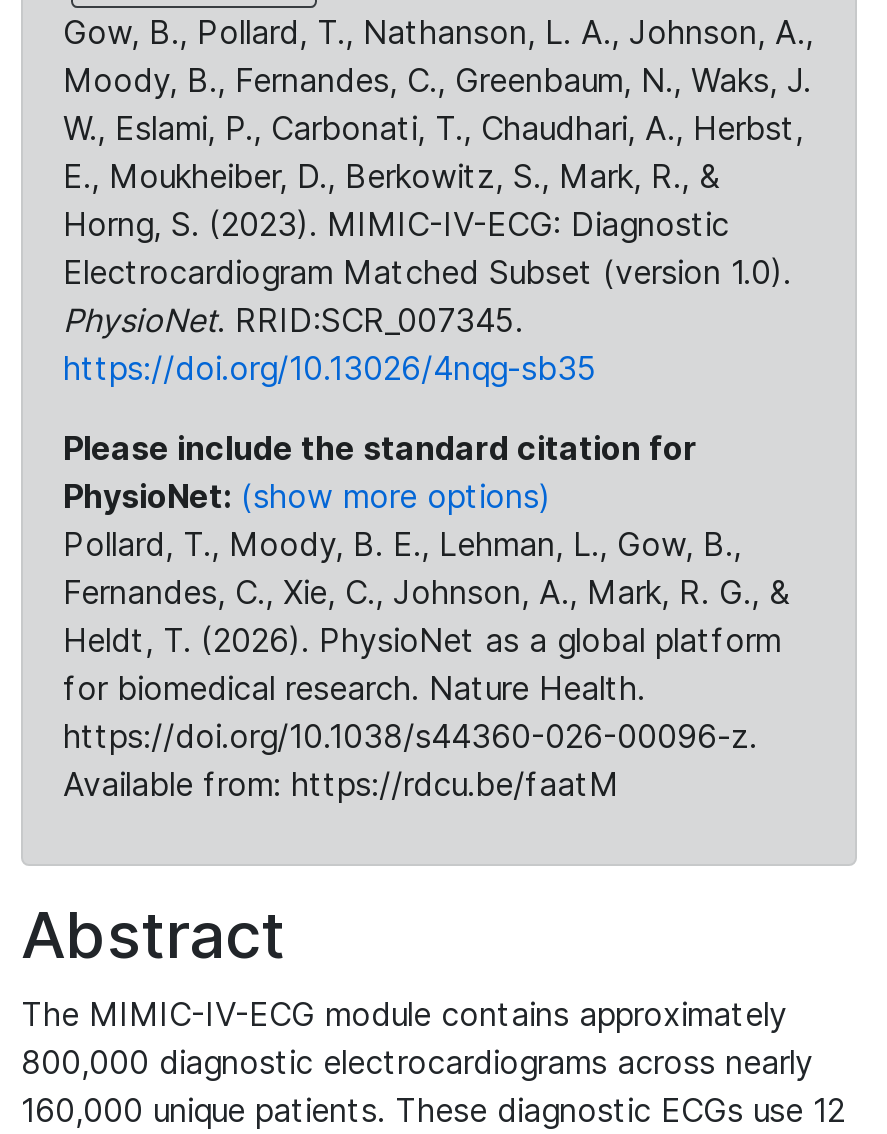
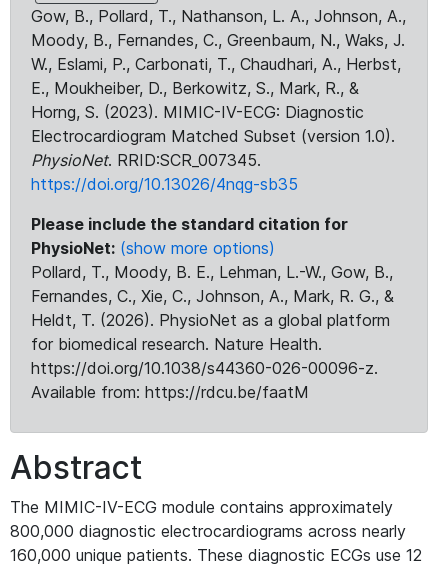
[63,524,741,564] Pollard, T., Moody, B. E., Lehman, L., Gow, B., -> [31,262,393,282] Pollard, T., Moody, B. E., Lehman, L.-W., Gow, B.,

